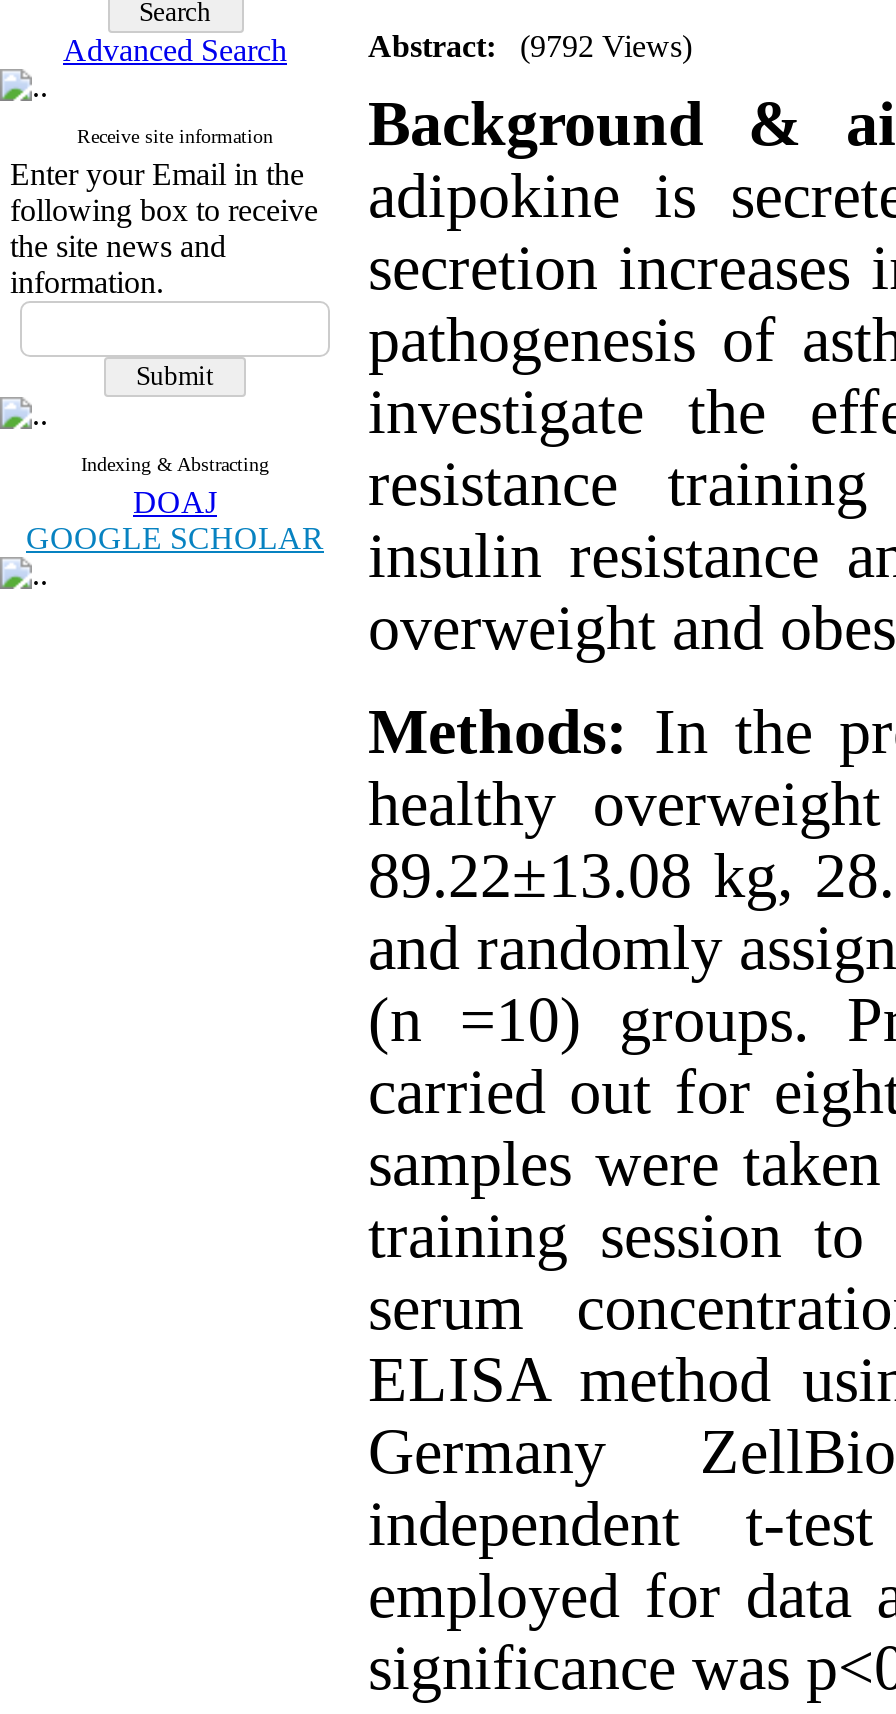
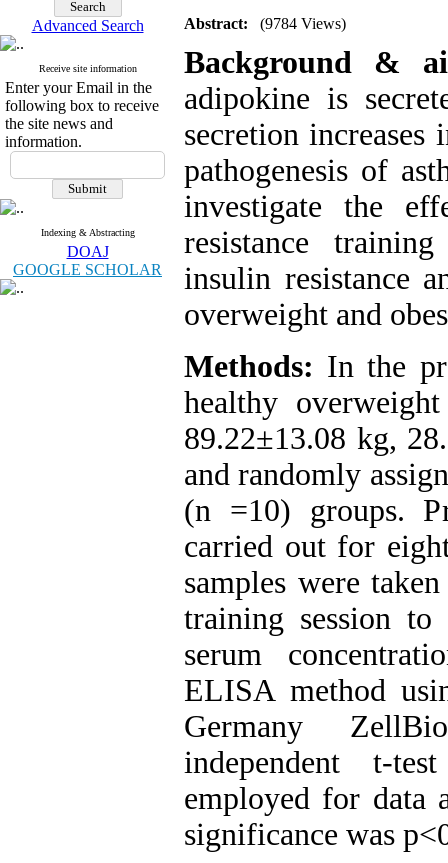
[368,29,692,63] Abstract: (9792 Views) -> [184,15,346,32] Abstract: (9784 Views)

